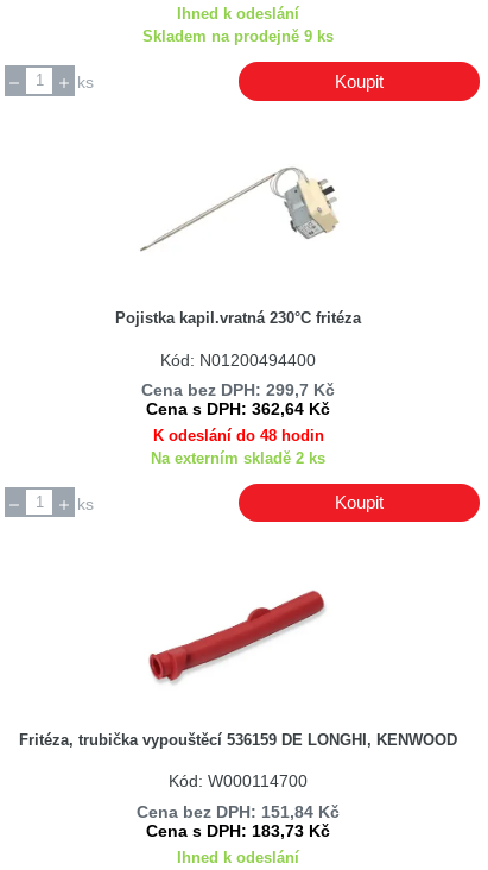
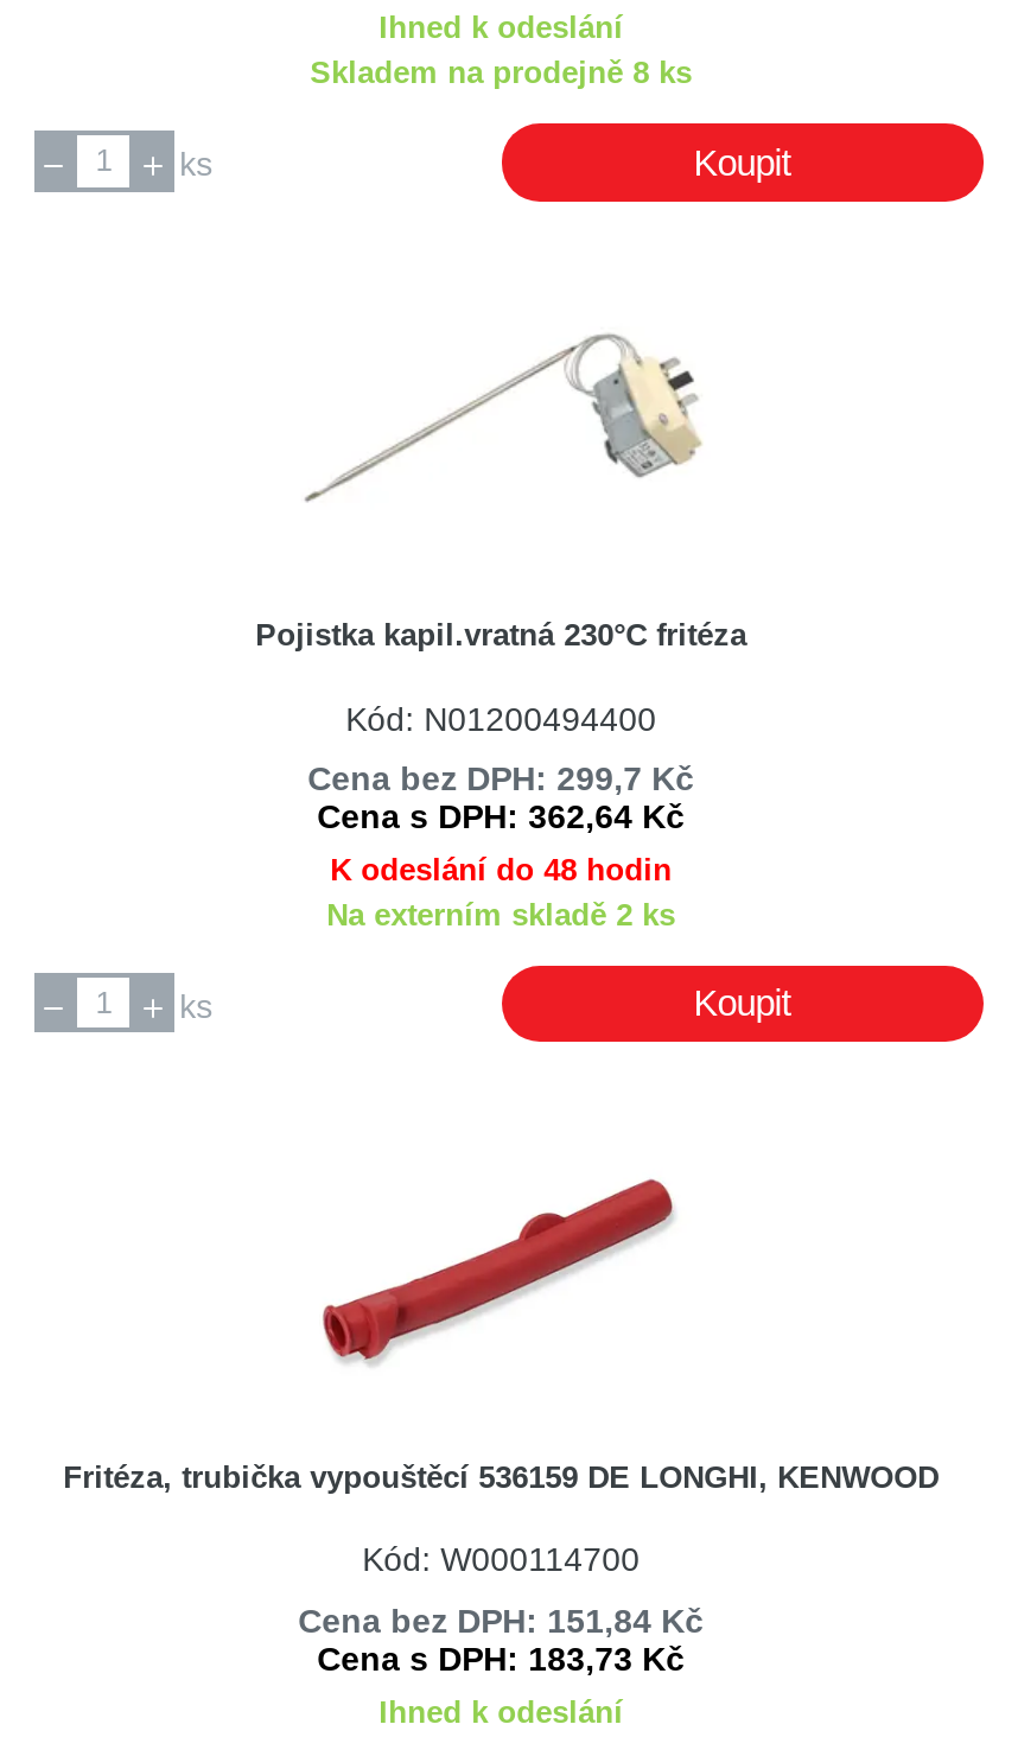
[143,28,334,46] Skladem na prodejně 9 ks -> [310,56,692,91] Skladem na prodejně 8 ks

